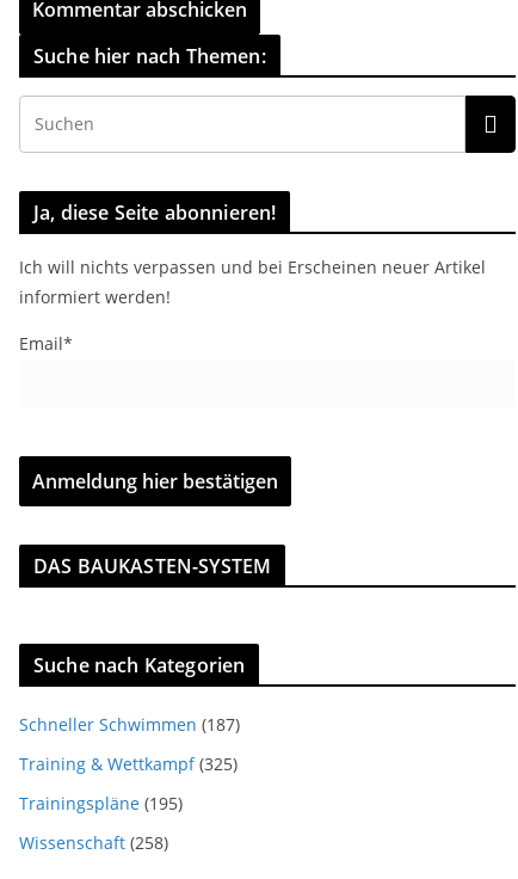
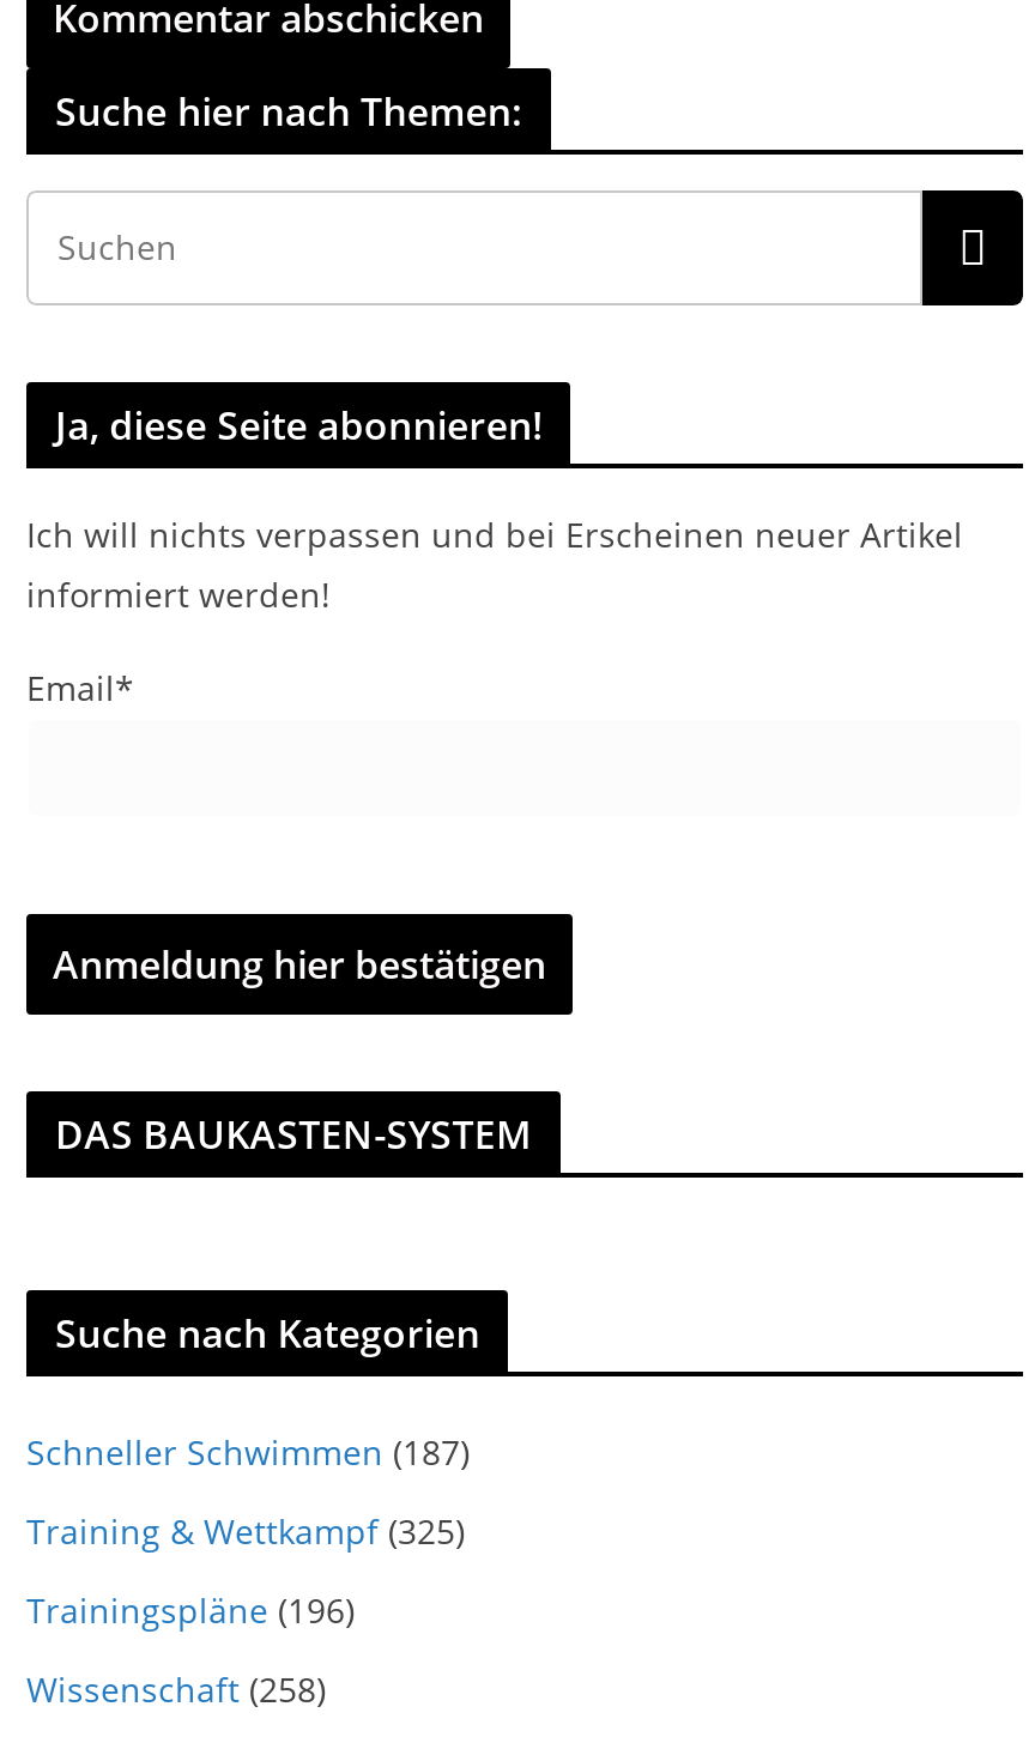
[19,792,183,815] Trainingspläne (195) -> [26,1588,355,1634] Trainingspläne (196)

